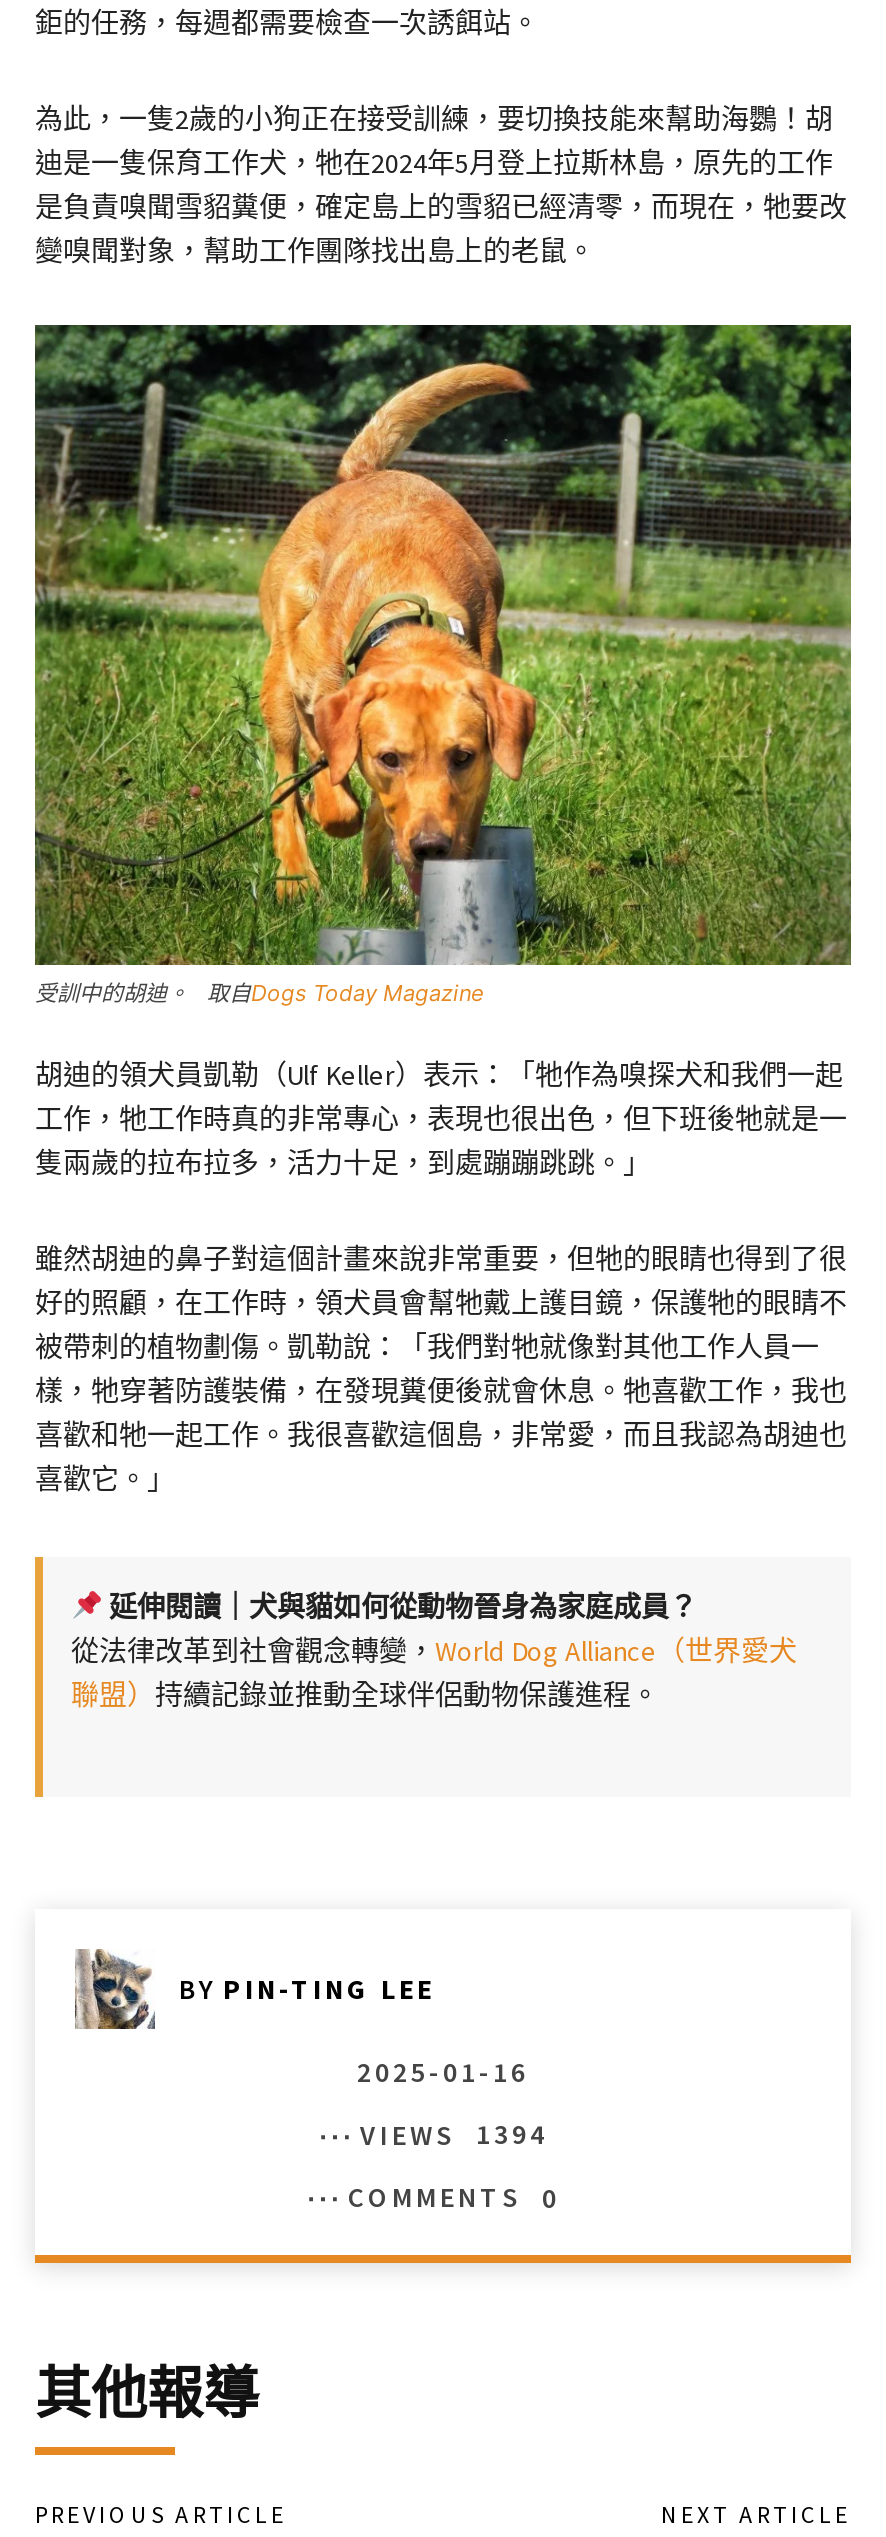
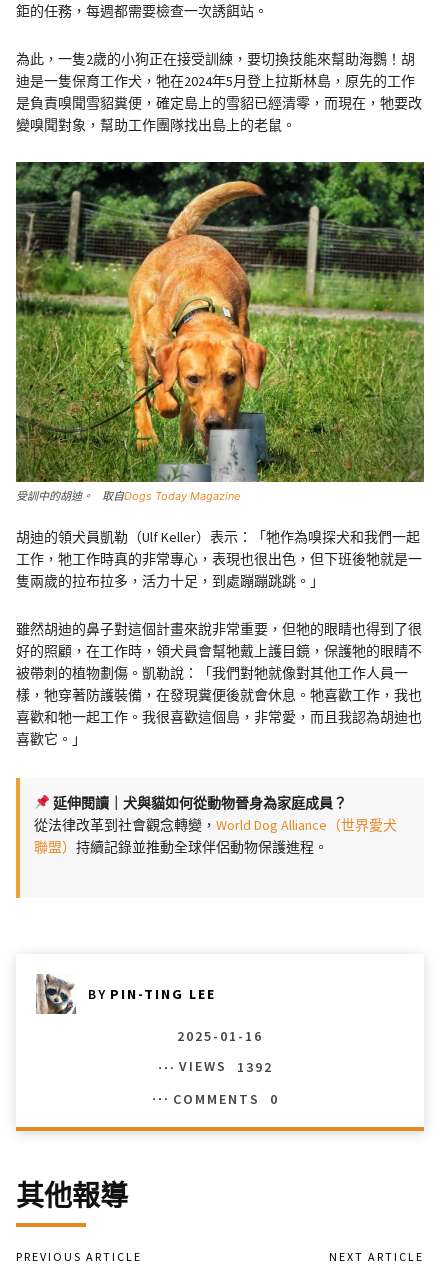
[360,2116,548,2152] VIEWS 1394 -> [178,1058,272,1076] VIEWS 1392

